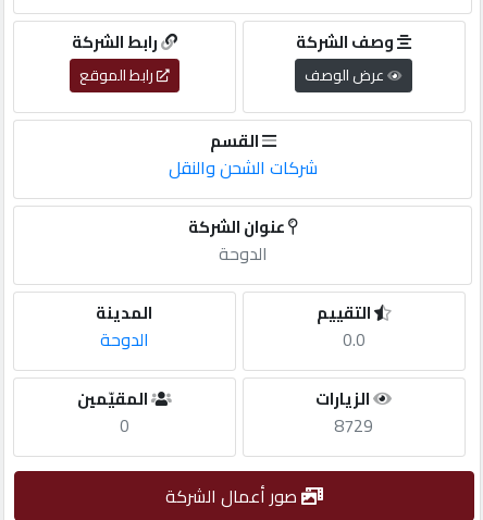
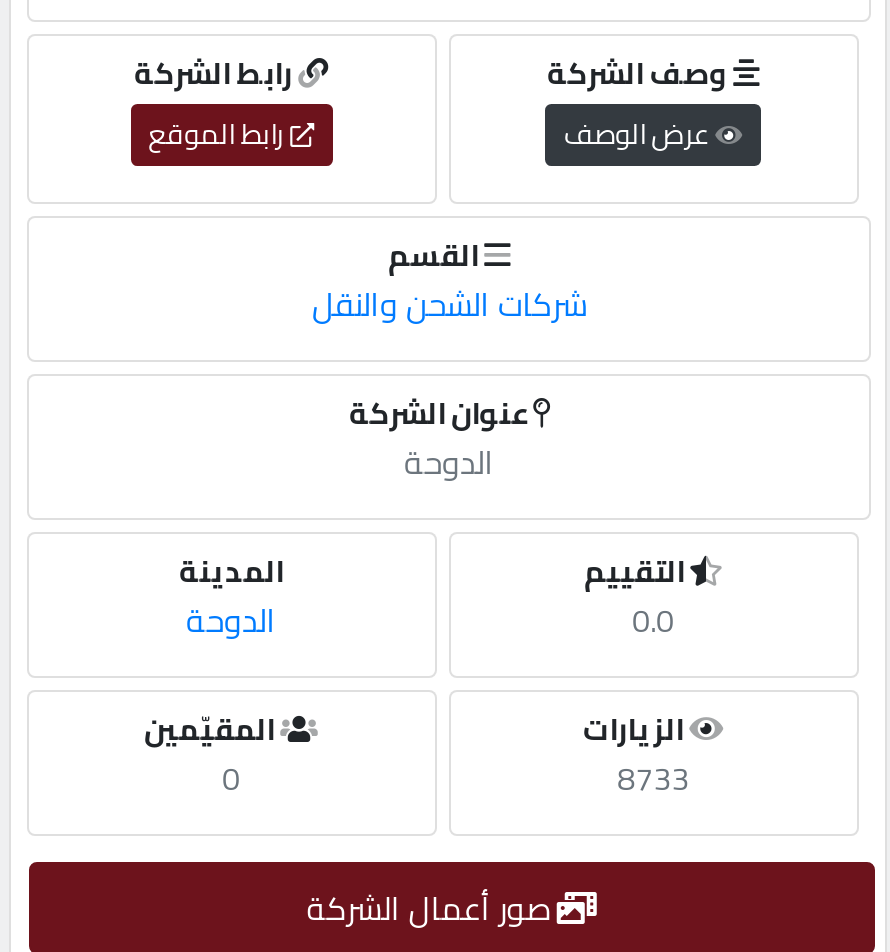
[334,408,373,441] 8729 -> [617,747,689,807] 8733

